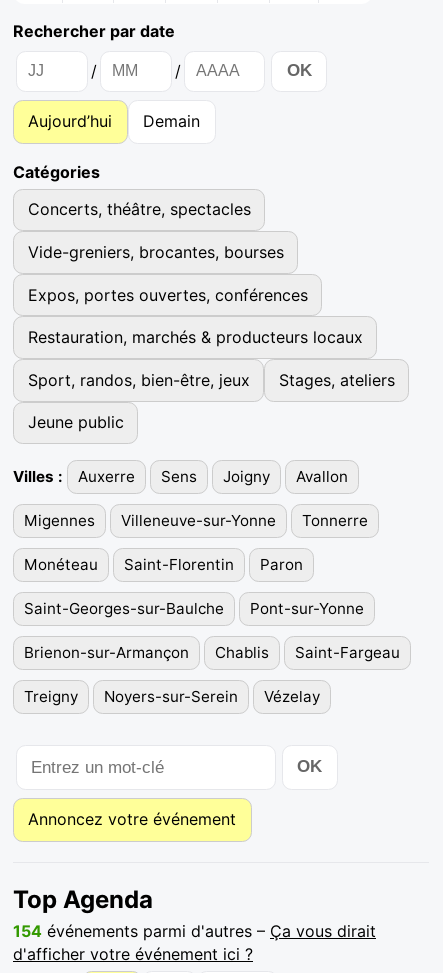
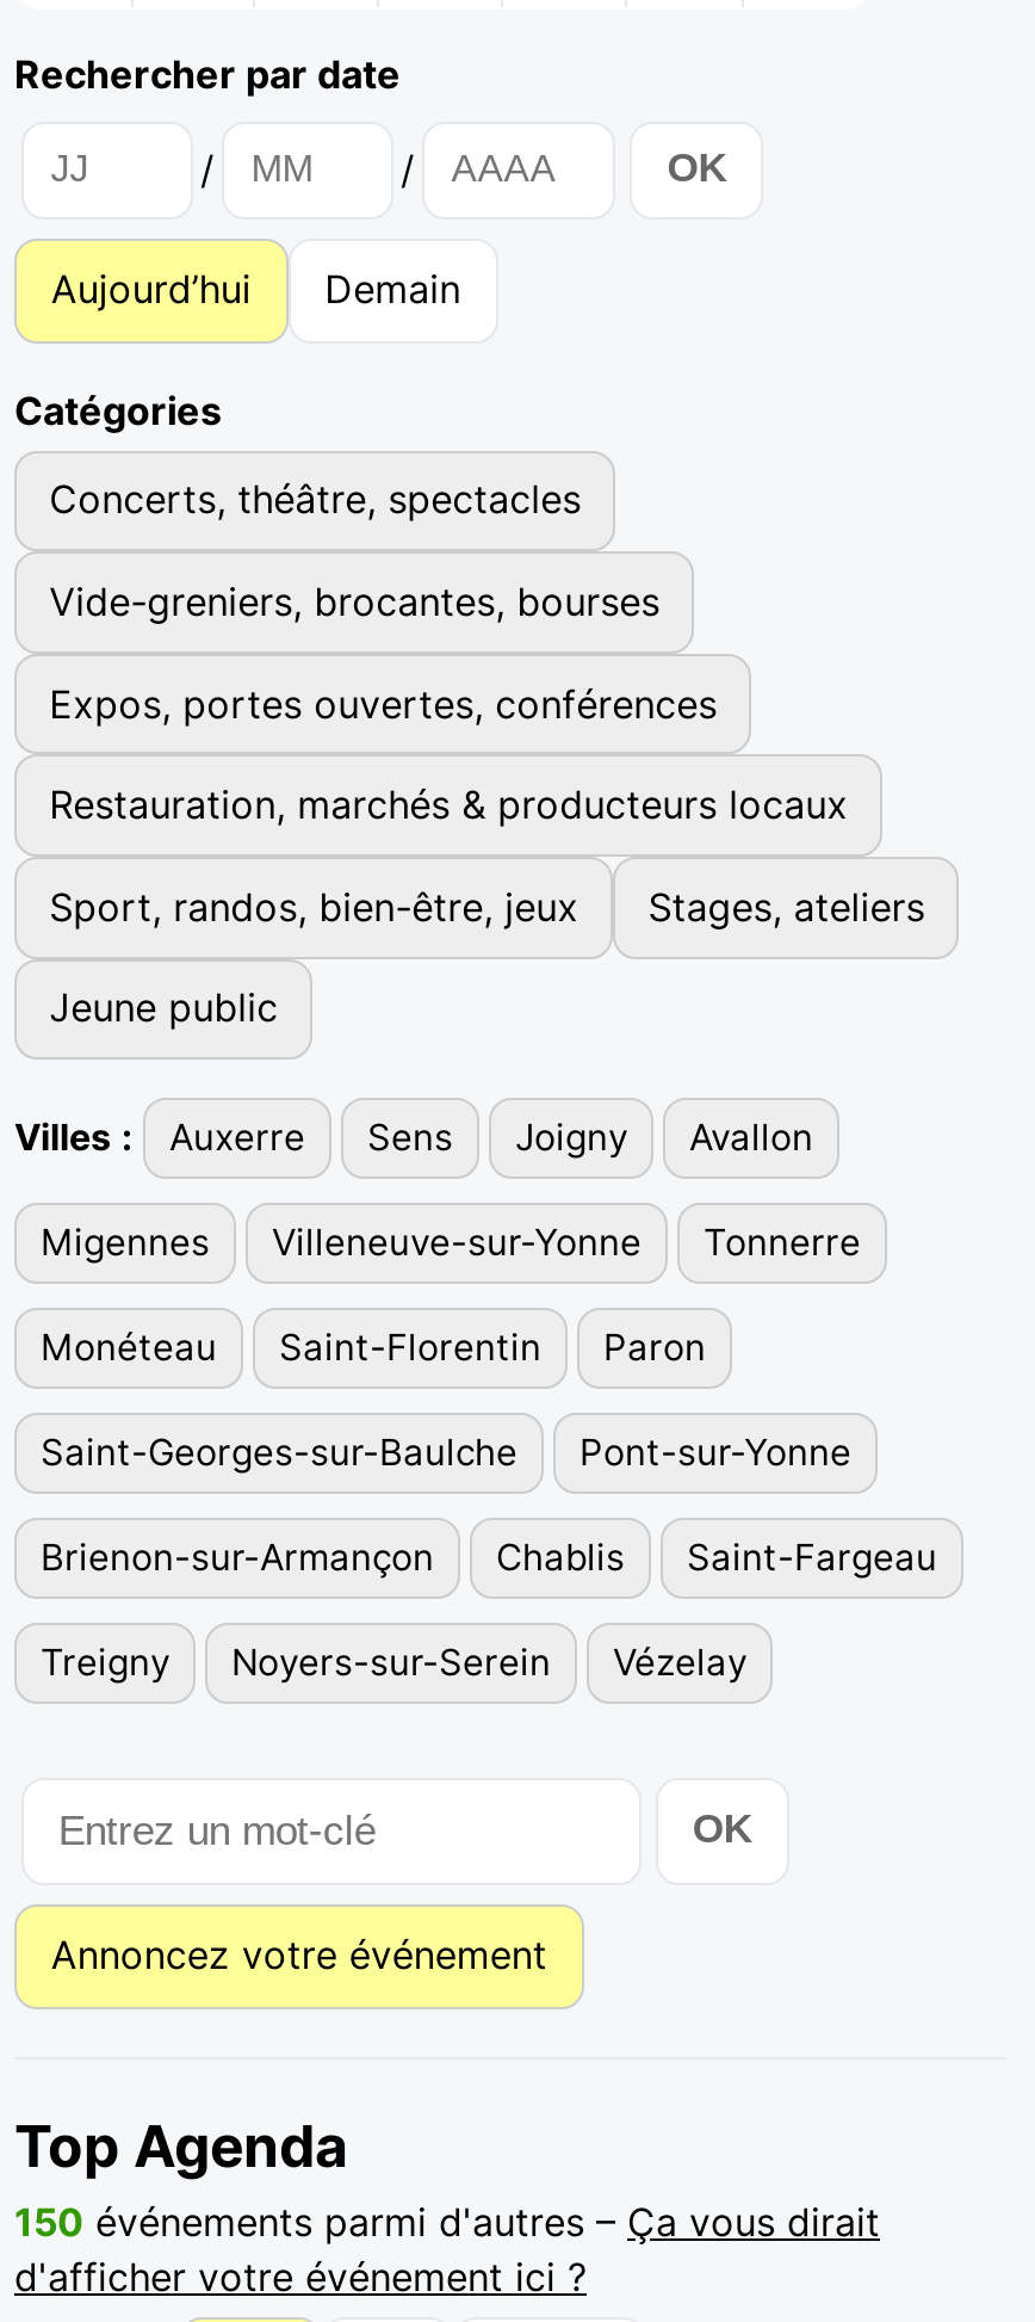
[13,921,376,941] 154 événements parmi d'autres – Ça vous dirait -> [14,2199,880,2246] 150 événements parmi d'autres – Ça vous dirait

